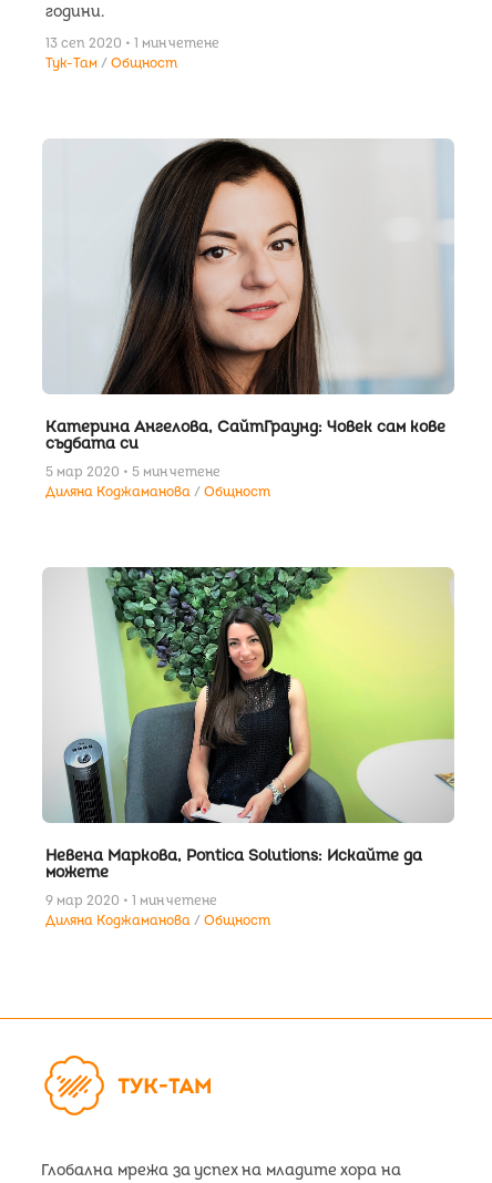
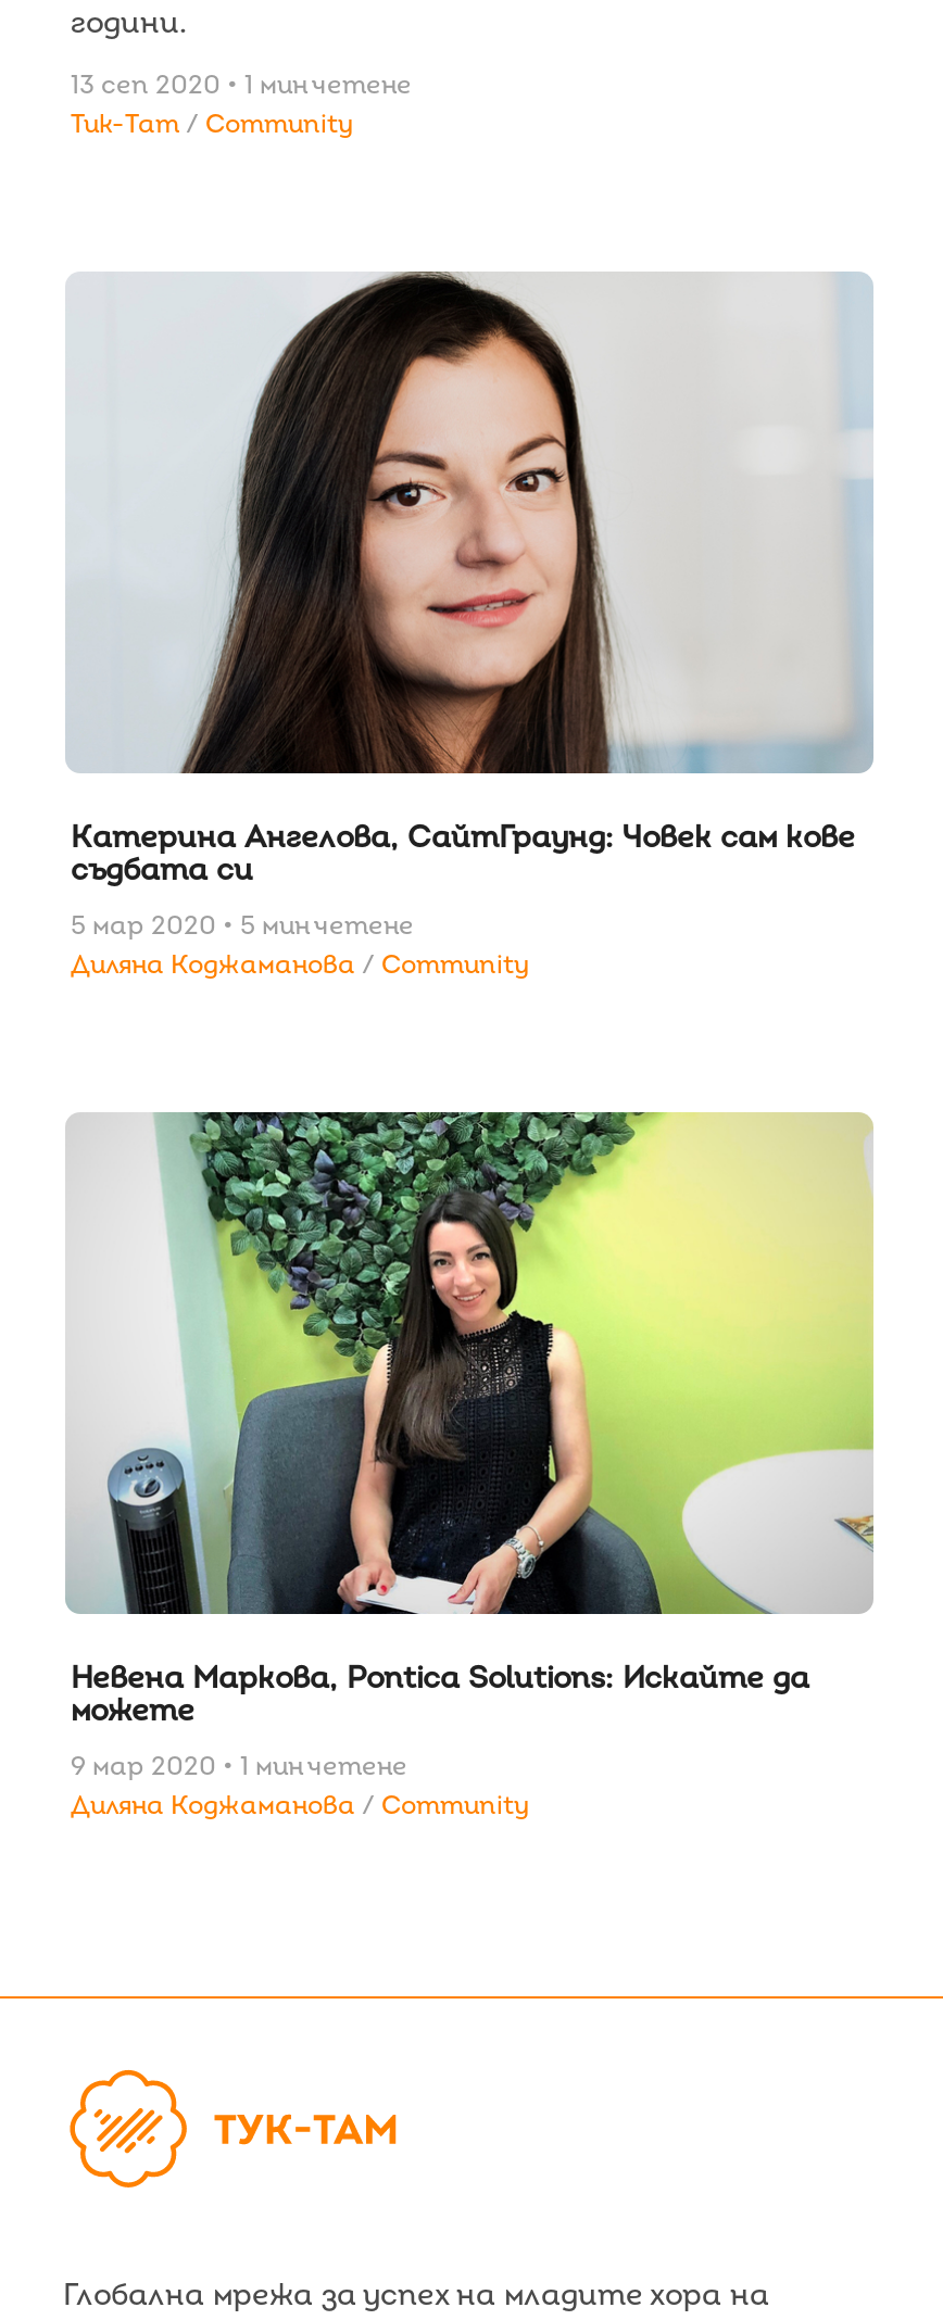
[45,55,177,72] Тук-Там Общност -> [71,108,353,141] Tuk-Tam Community
[45,484,270,501] Диляна Коджаманова Общност -> [71,949,529,982] Диляна Коджаманова Community
[45,913,270,929] Диляна Коджаманова Общност -> [71,1790,529,1823] Диляна Коджаманова Community

